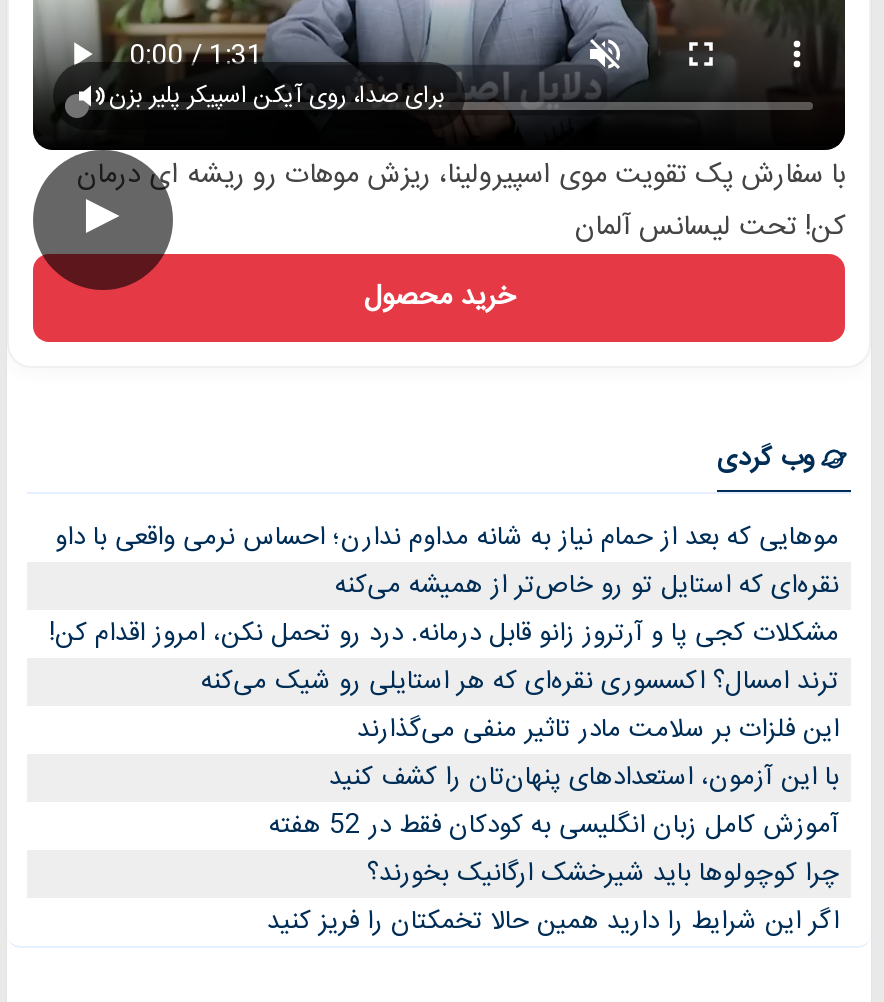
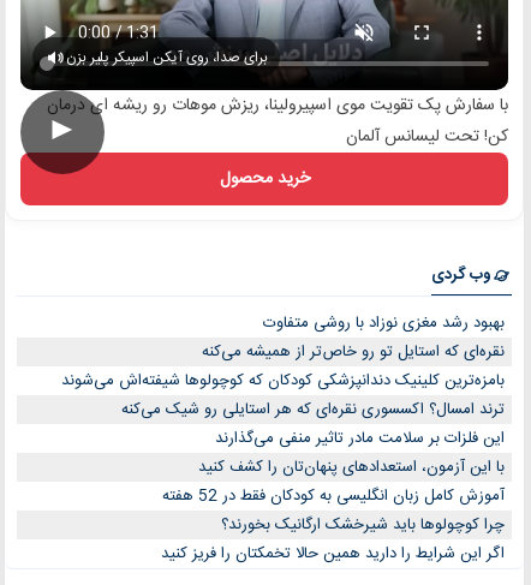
[55,516,839,560] موهایی که بعد از حمام نیاز به شانه مداوم ندارن؛ احساس نرمی واقعی با داو -> [263,310,505,337] بهبود رشد مغزی نوزاد با روشی متفاوت
[49,612,839,656] مشکلات کجی پا و آرتروز زانو قابل درمانه. درد رو تحمل نکن، امروز اقدام کن! -> [61,368,505,394] بامزه‌ترین کلینیک دندانپزشکی کودکان که کوچولوها شیفته‌اش می‌شوند

